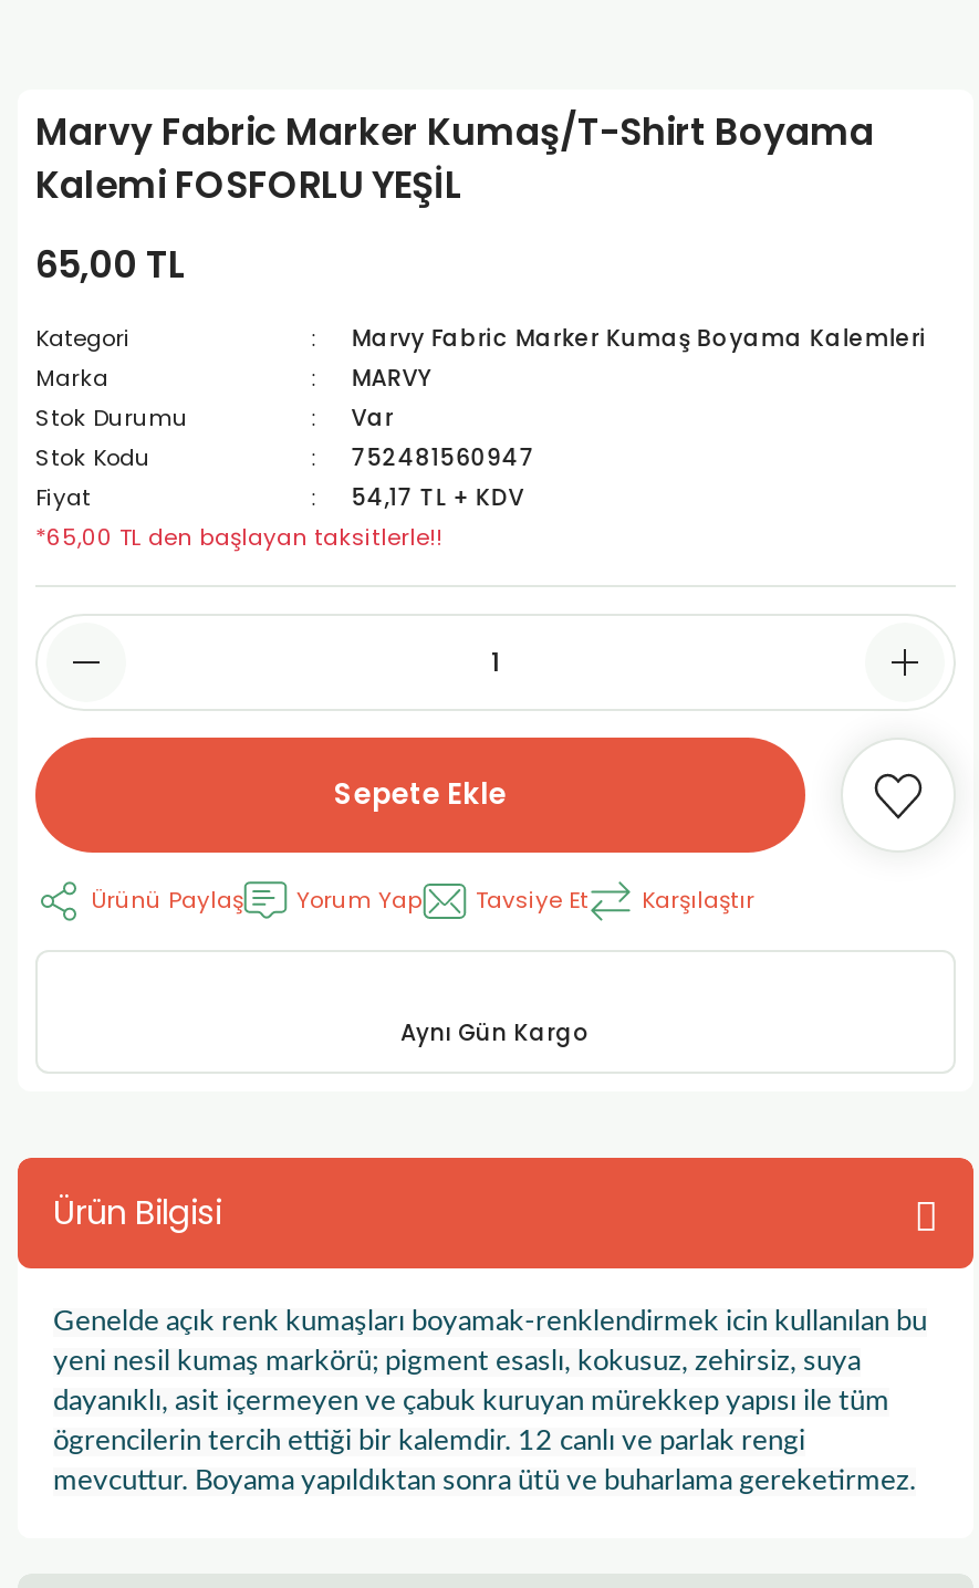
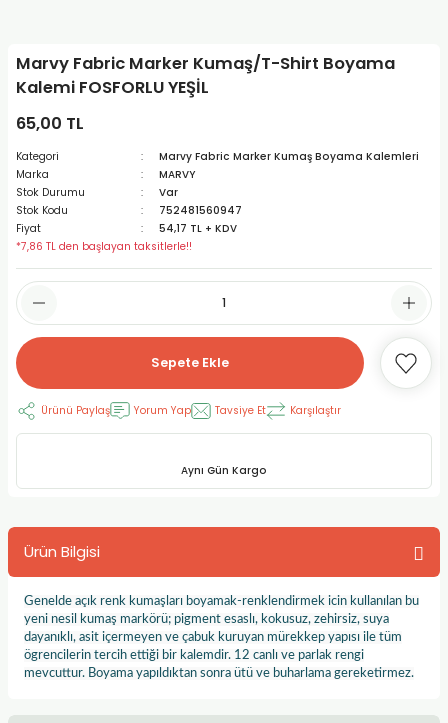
[35,521,442,554] *65,00 TL den başlayan taksitlerle!! -> [16,239,192,254] *7,86 TL den başlayan taksitlerle!!

